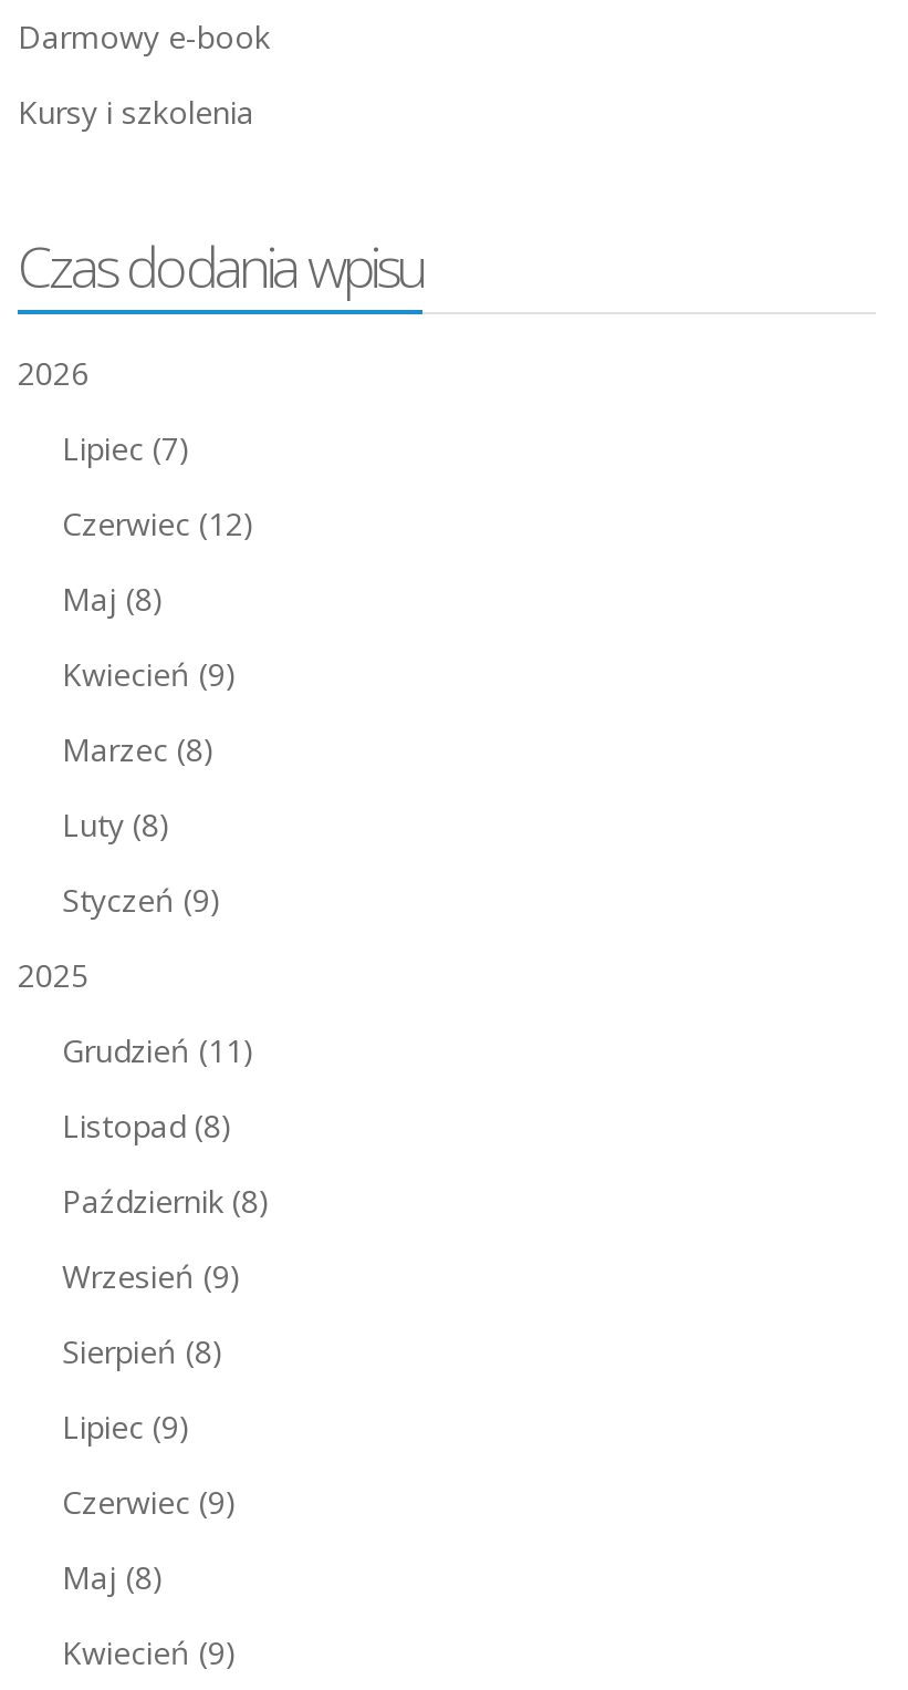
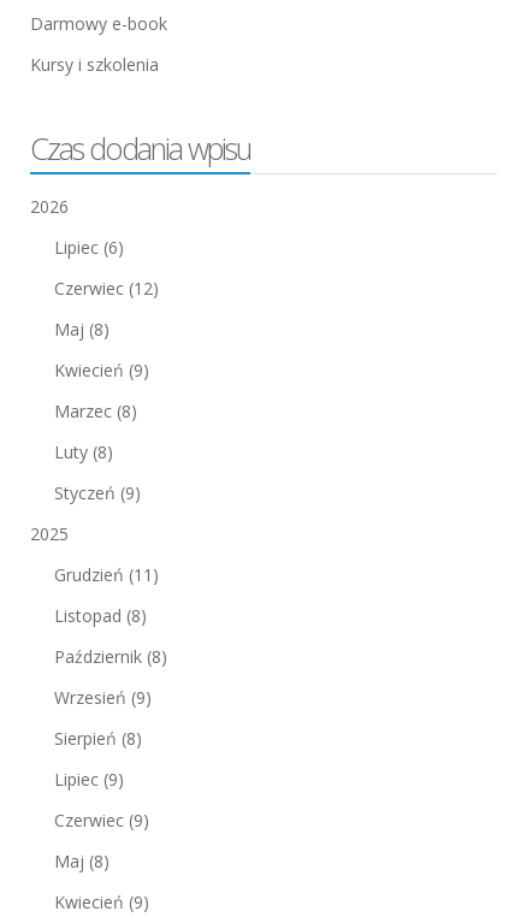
[62,427,190,469] Lipiec (7) -> [54,236,124,259] Lipiec (6)

